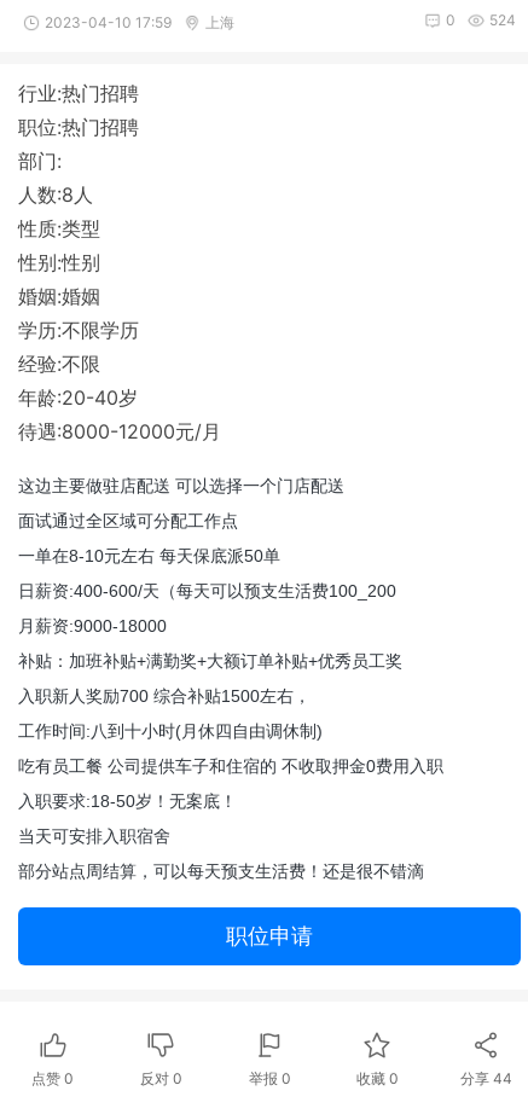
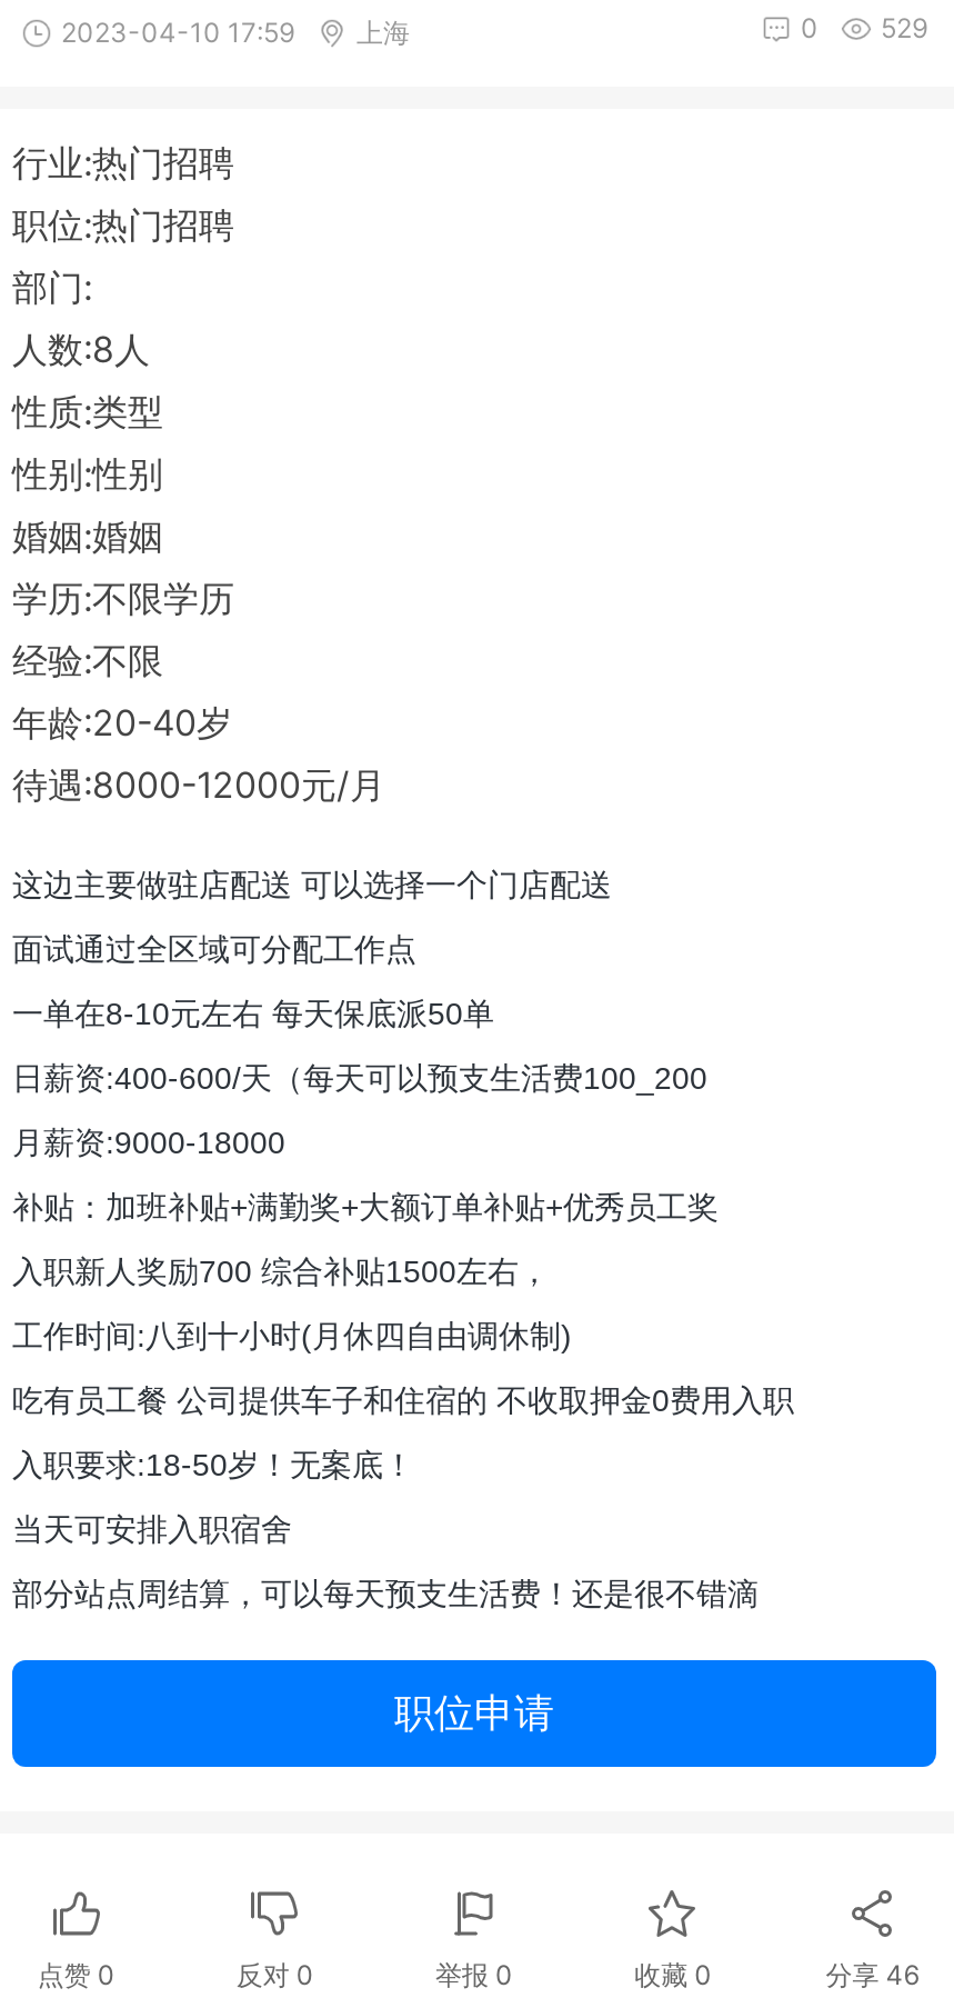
[446,11,516,29] 0 524 -> [801,11,927,44] 0 529
[460,1069,512,1087] 分享44 -> [826,1958,919,1991] 分享46

